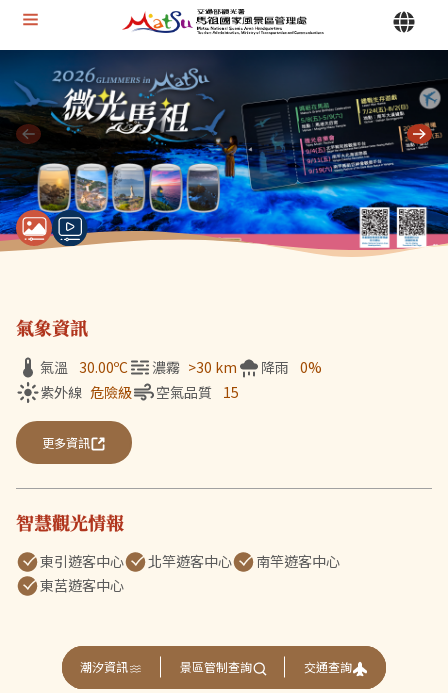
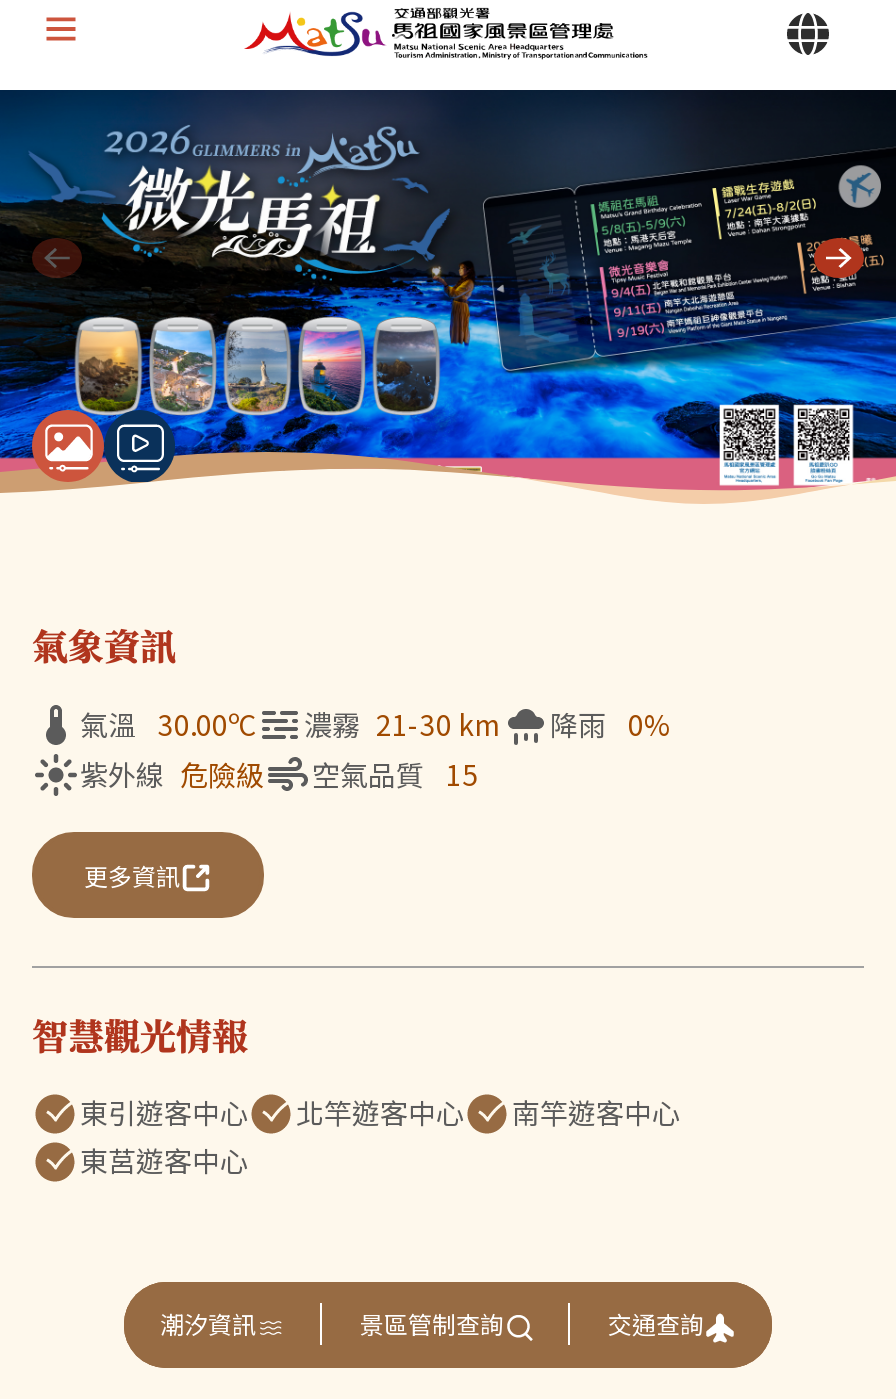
[40,357,322,377] 氣溫 30.00ºC 濃霧 >30 km 降雨 0% -> [80,704,672,744] 氣溫 30.00ºC 濃霧 21-30 km 降雨 0%

